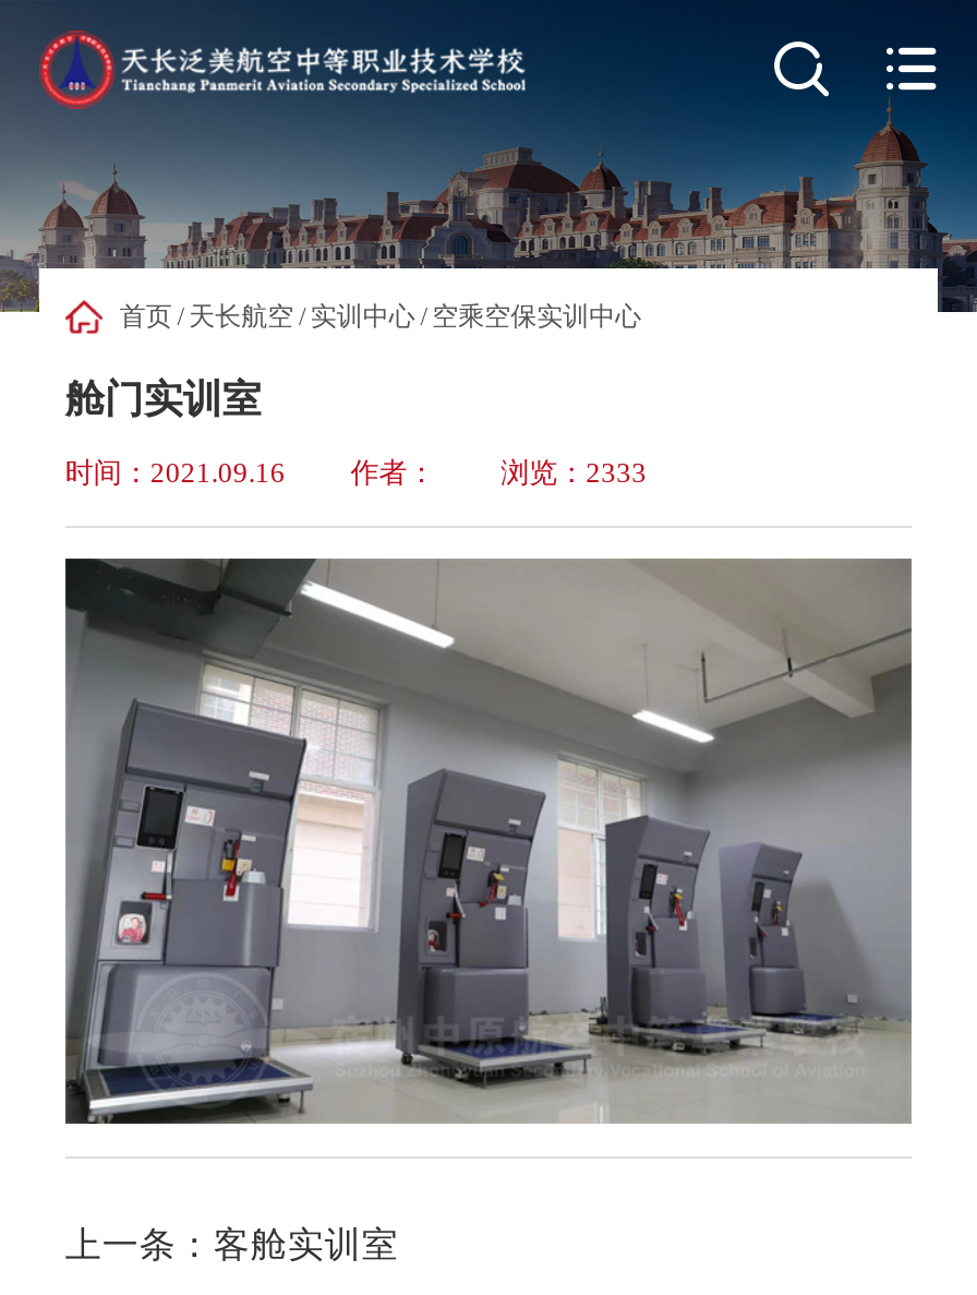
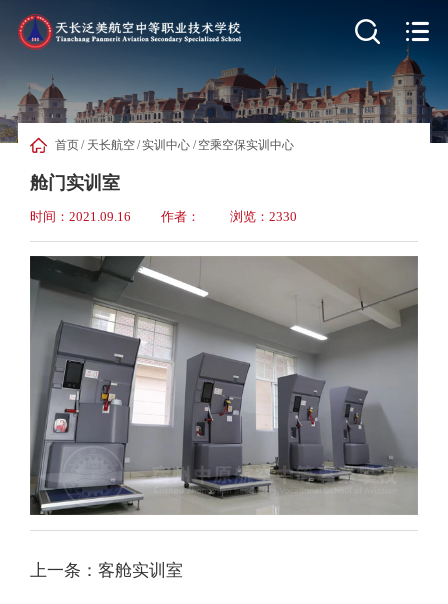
[65,457,647,490] 时间：2021.09.16 作者： 浏览：2333 -> [30,209,297,224] 时间：2021.09.16 作者： 浏览：2330

